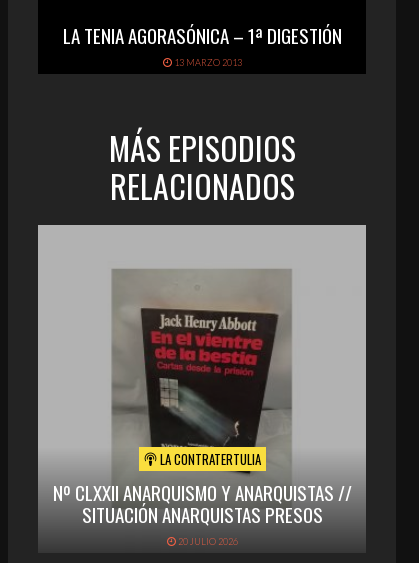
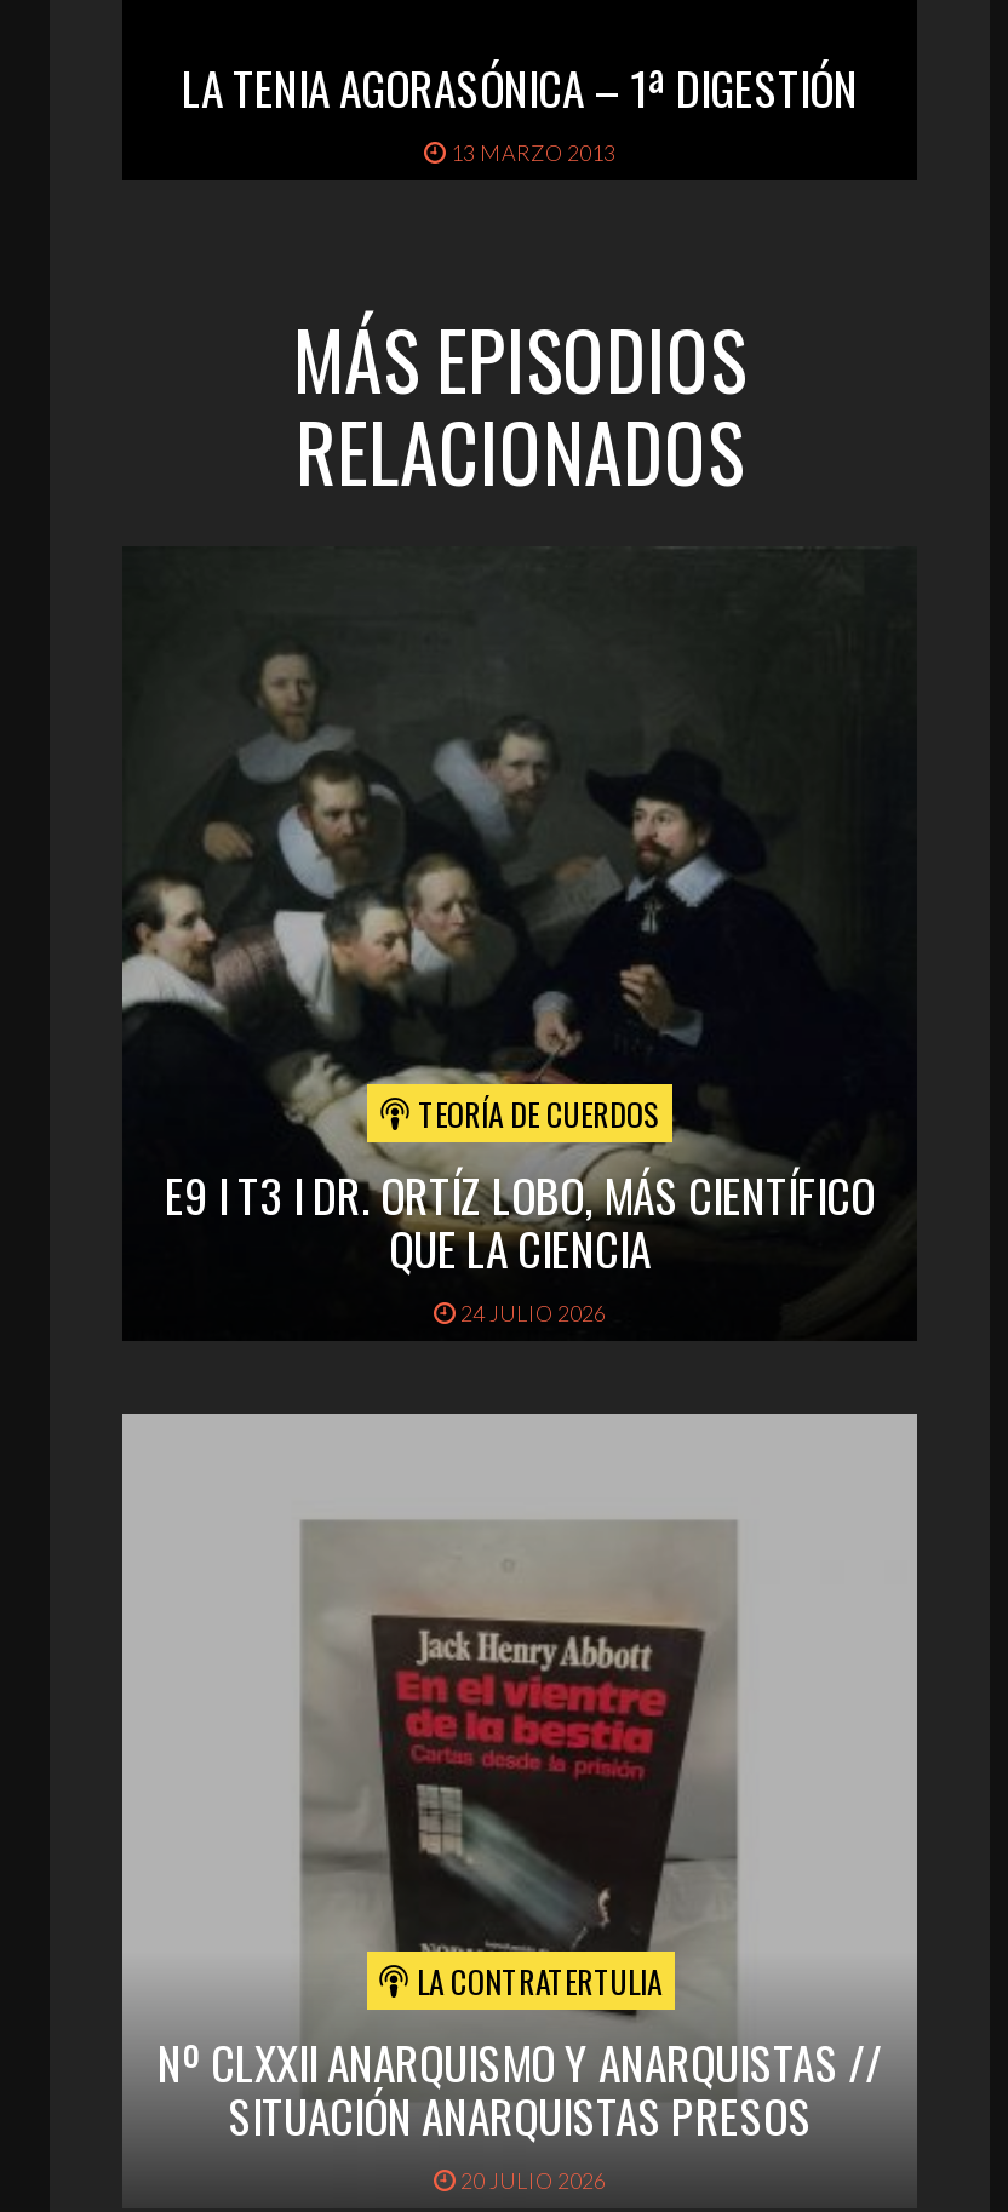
none -> [122,546,915,1341] [image] | TEORÍA DE CUERDOS | E9 I T3 I DR. ORTÍZ LOBO, MÁS CIENTÍFICO | QUE LA CIENCIA | 24 JULIO 2026

